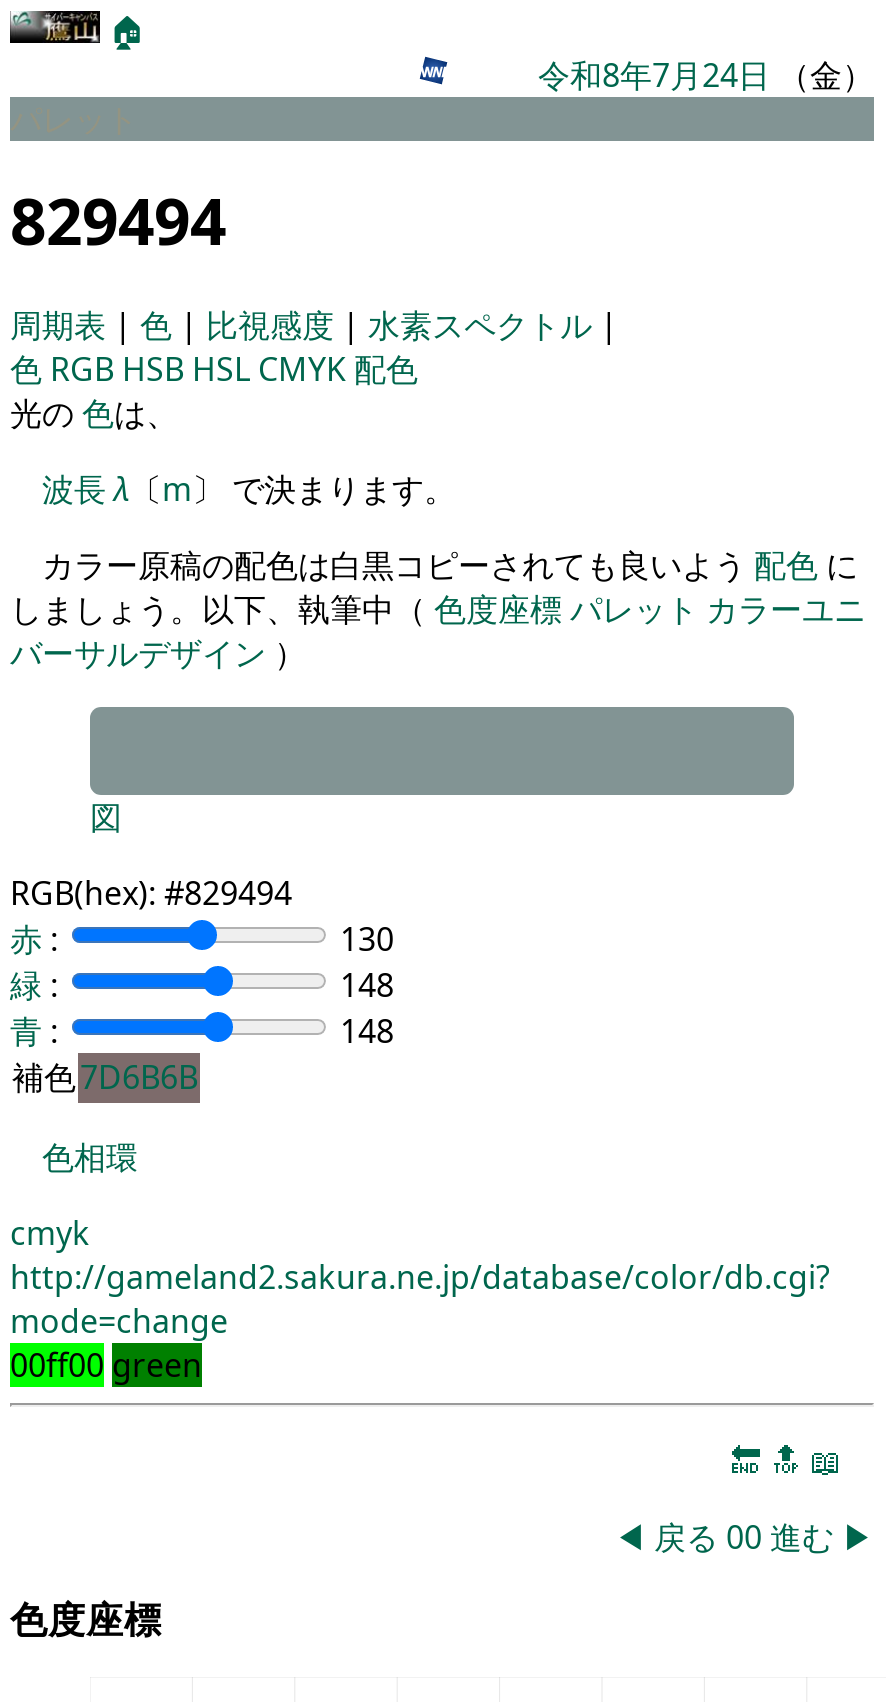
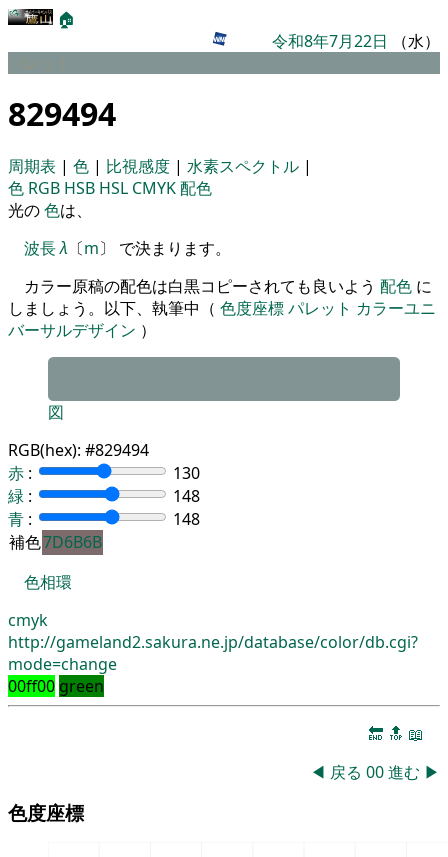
[538,53,874,97] 令和8年7月24日（金） -> [272,30,440,52] 令和8年7月22日（水）

